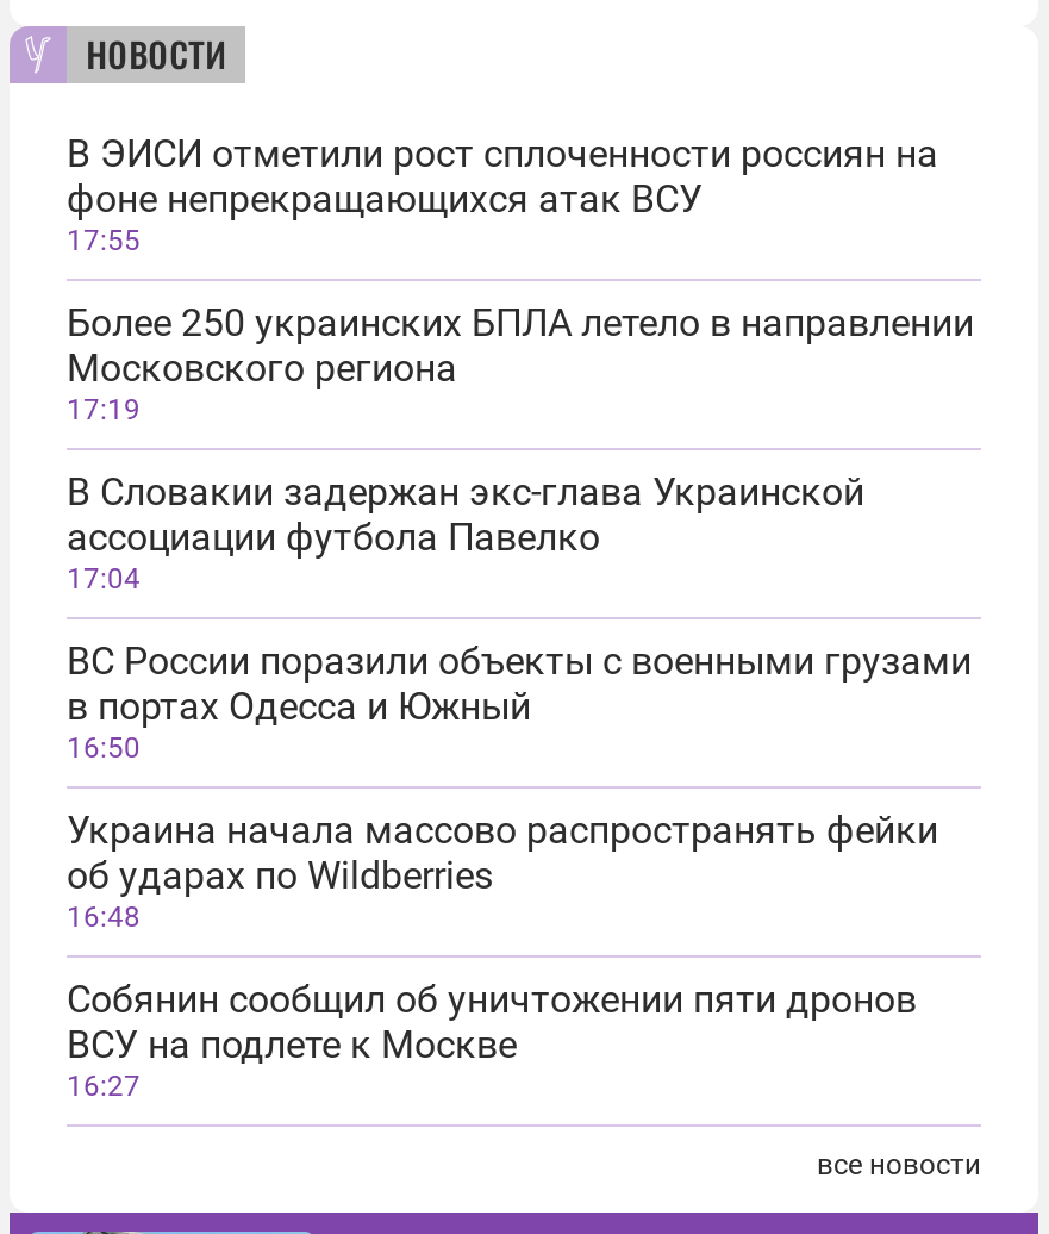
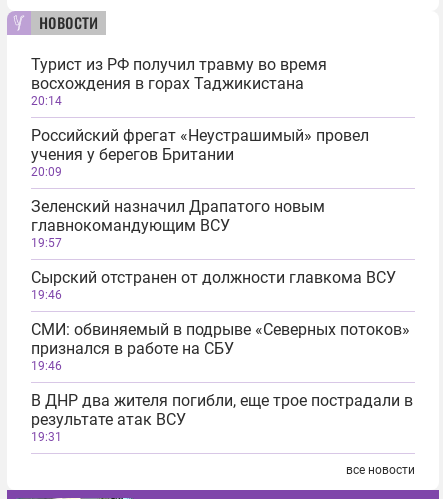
[67,130,938,257] В ЭИСИ отметили рост сплоченности россиян на | фоне непрекращающихся атак ВСУ | 17:55 -> [31,55,327,108] Турист из РФ получил травму во время | восхождения в горах Таджикистана | 20:14
[67,299,974,426] Более 250 украинских БПЛА летело в направлении | Московского региона | 17:19 -> [31,126,369,179] Российский фрегат «Неустрашимый» провел | учения у берегов Британии | 20:09
[67,469,864,595] В Словакии задержан экс-глава Украинской | ассоциации футбола Павелко | 17:04 -> [31,197,325,250] Зеленский назначил Драпатого новым | главнокомандующим ВСУ | 19:57
[67,638,972,764] ВС России поразили объекты с военными грузами | в портах Одесса и Южный | 16:50 -> [31,268,396,302] Сырский отстранен от должности главкома ВСУ | 19:46
[67,807,938,933] Украина начала массово распространять фейки | об ударах по Wildberries | 16:48 -> [31,320,410,373] СМИ: обвиняемый в подрыве «Северных потоков» | признался в работе на СБУ | 19:46
[67,976,917,1102] Собянин сообщил об уничтожении пяти дронов | ВСУ на подлете к Москве | 16:27 -> [31,391,413,444] В ДНР два жителя погибли, еще трое пострадали в | результате атак ВСУ | 19:31

